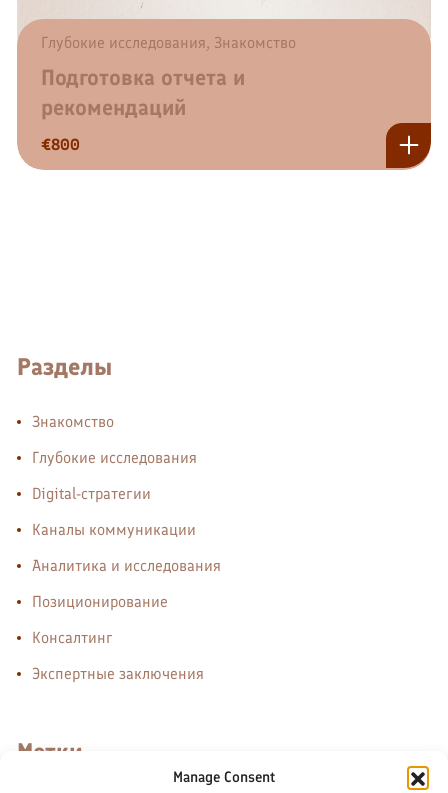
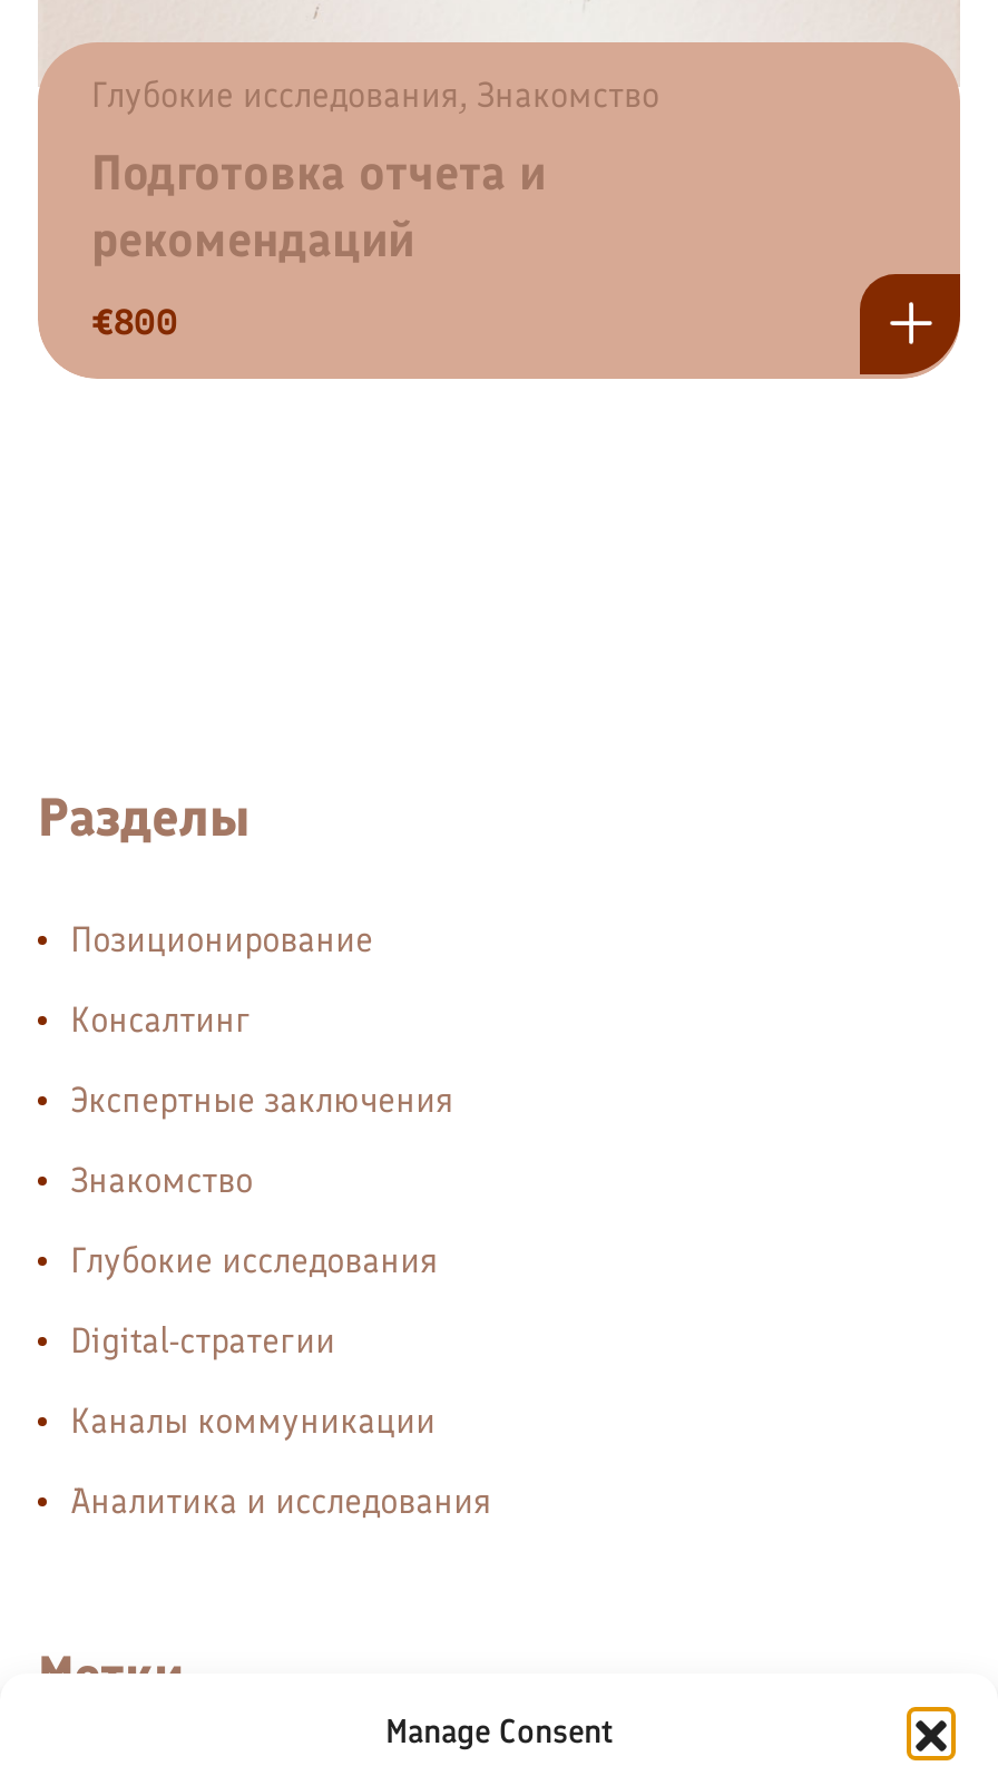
moved [32,412,221,575] -> [71,1158,492,1522]: Знакомство | Глубокие исследования | Каналы коммуникации | Аналитика и исследования
moved [32,592,204,683] -> [71,918,454,1120]: Позиционирование | Консалтинг | Экспертные заключения

